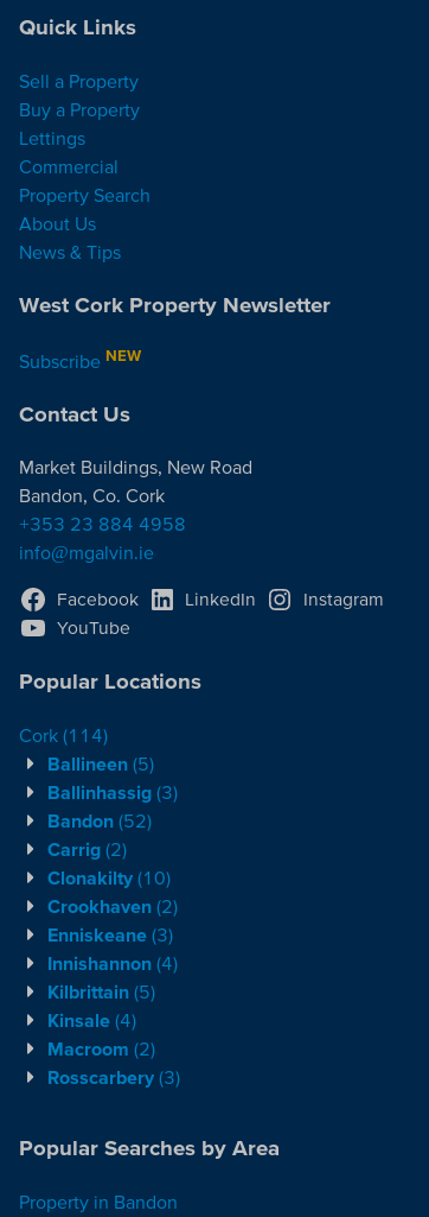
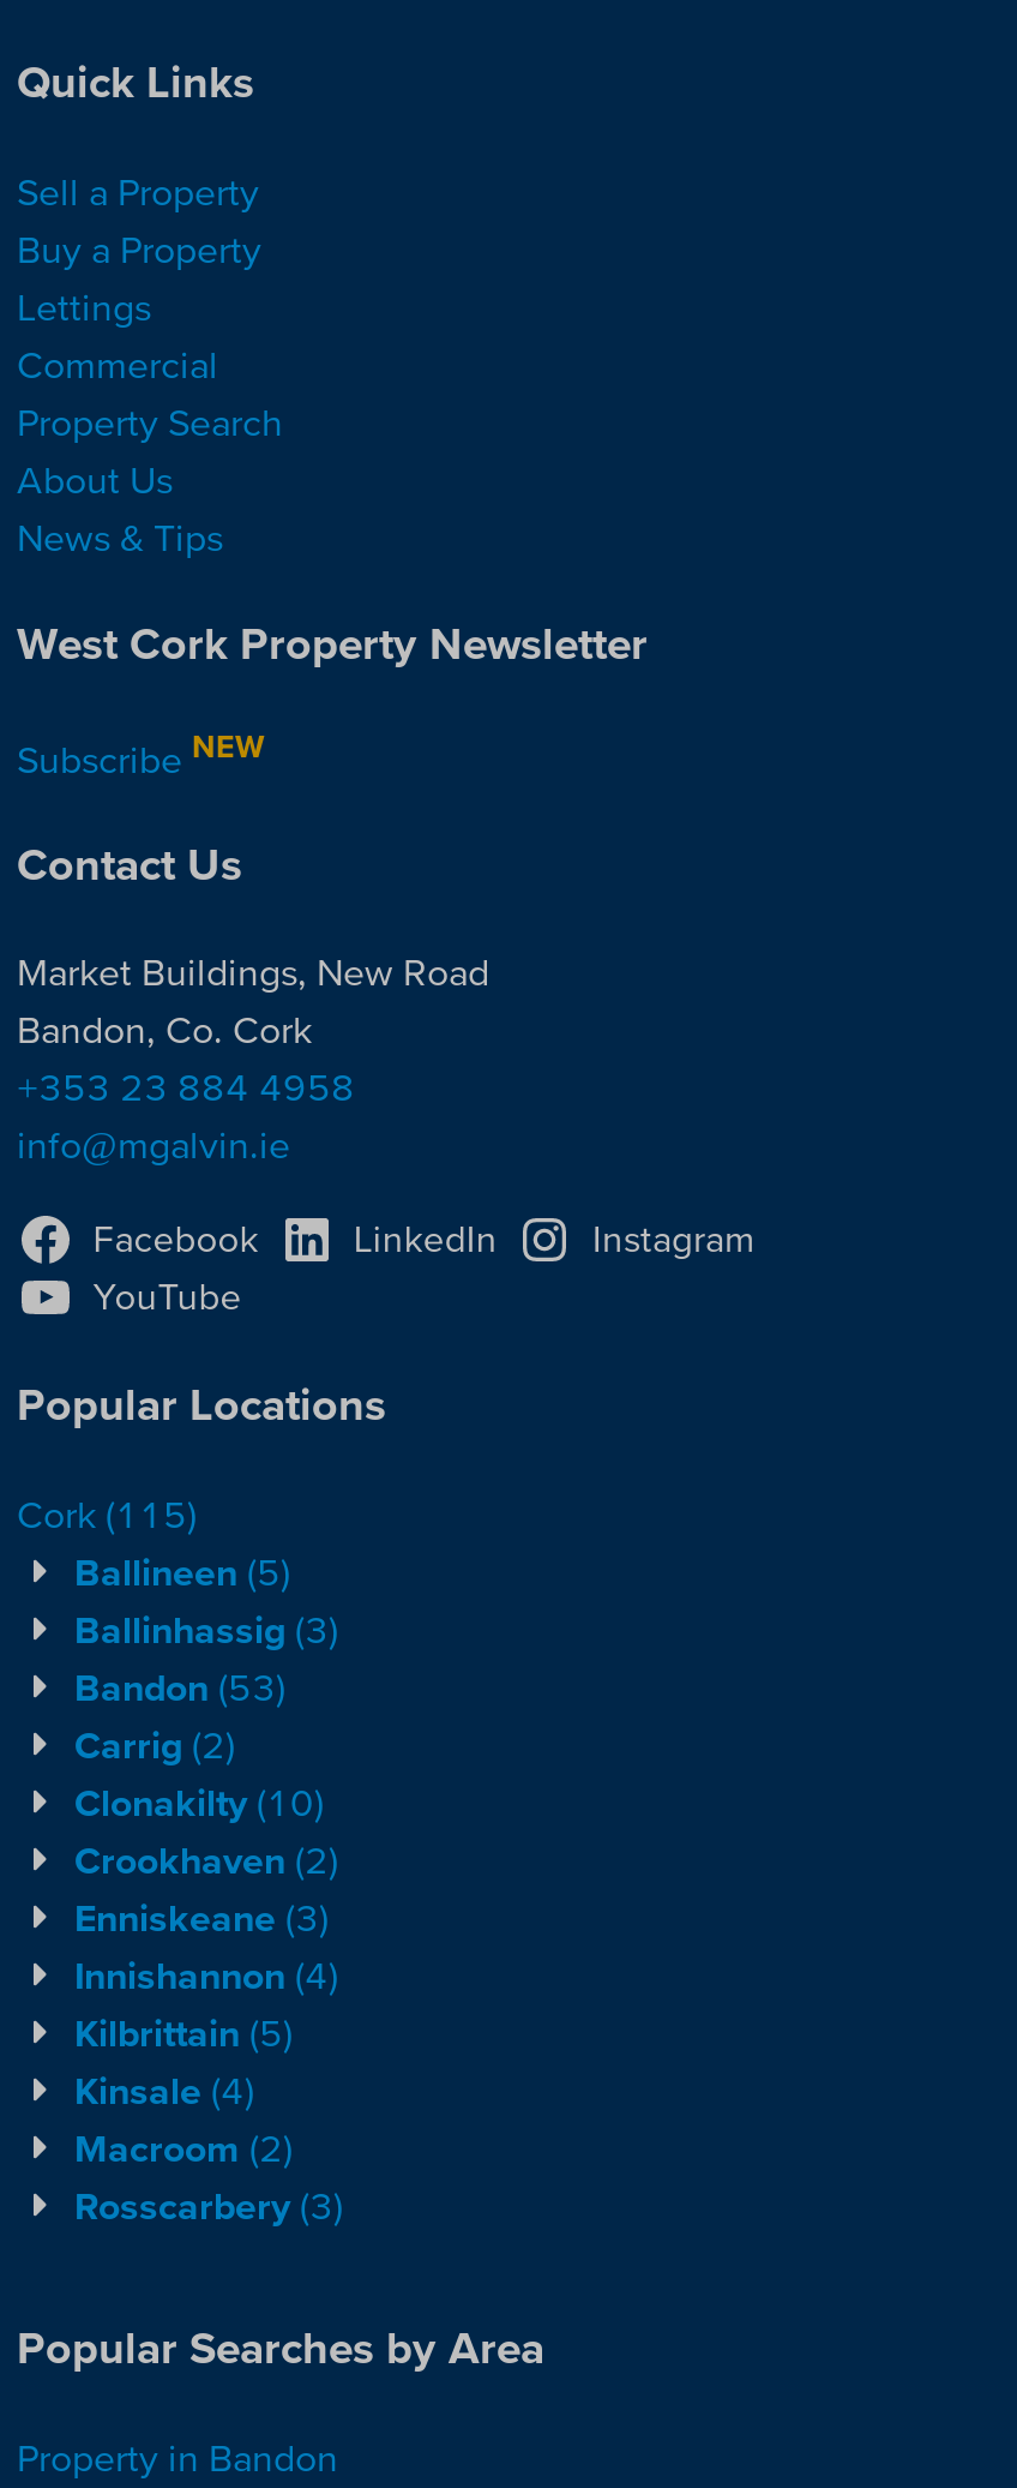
[19,724,108,745] Cork (114) -> [17,1491,197,1534] Cork (115)
[47,809,152,831] Bandon (52) -> [74,1664,285,1707] Bandon (53)

